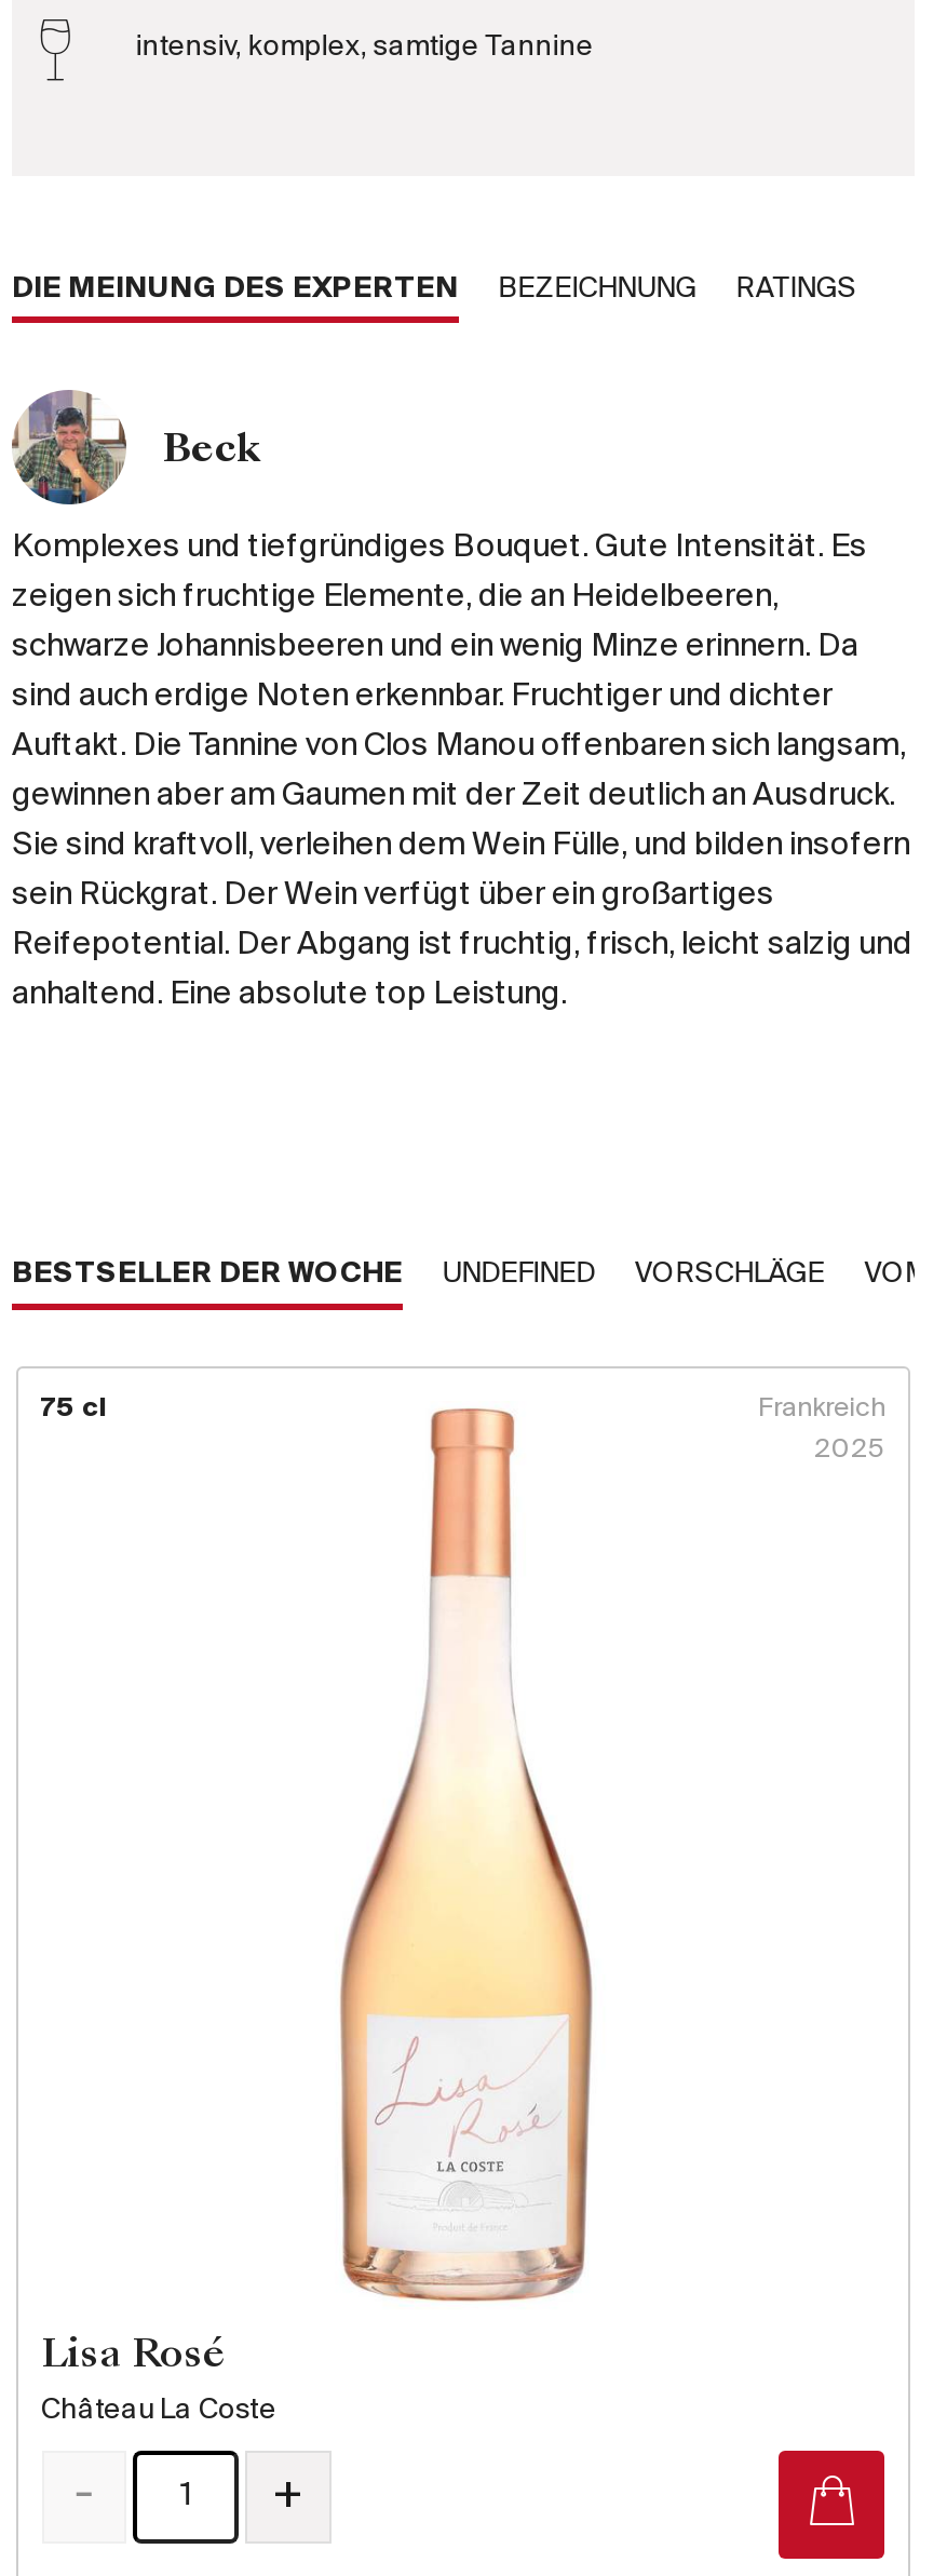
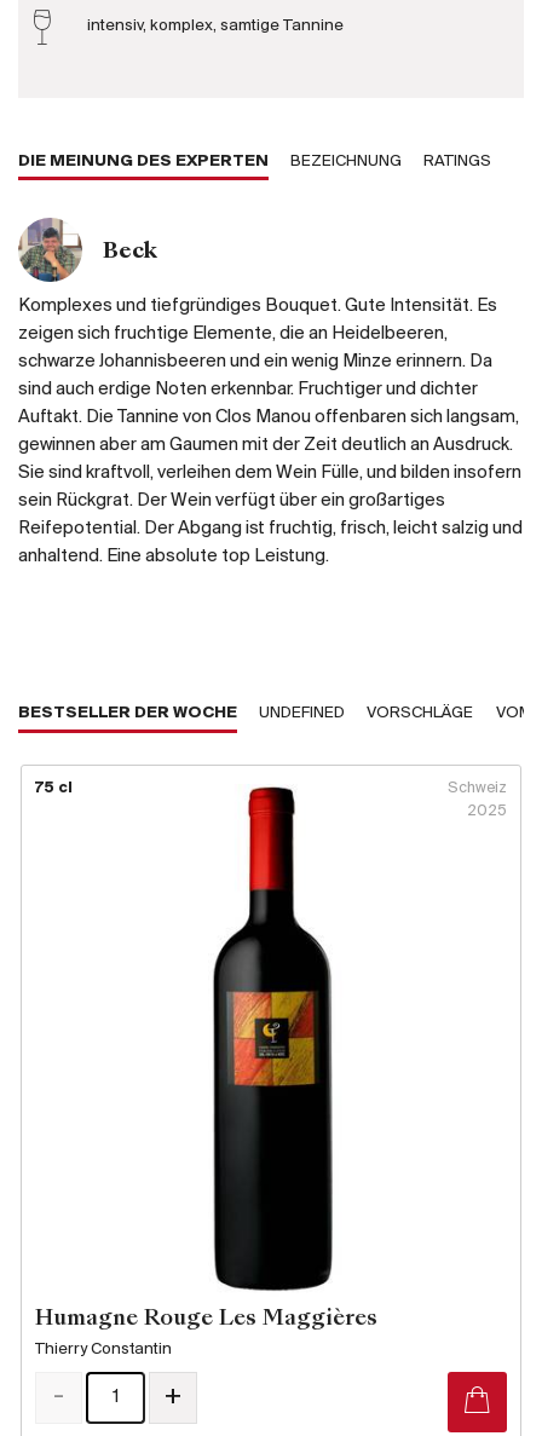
[758,1394,885,1422] Frankreich -> [448,780,508,796] Schweiz
[338,1407,595,2306] [image] -> [202,786,342,1292] [image]
[41,2339,225,2376] Lisa Rosé -> [34,1310,377,1330] Humagne Rouge Les Maggières
[41,2396,276,2428] Château La Coste -> [34,1341,171,1359] Thierry Constantin

